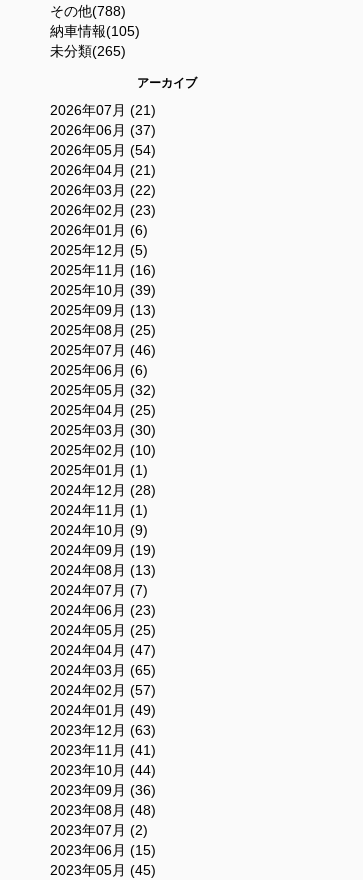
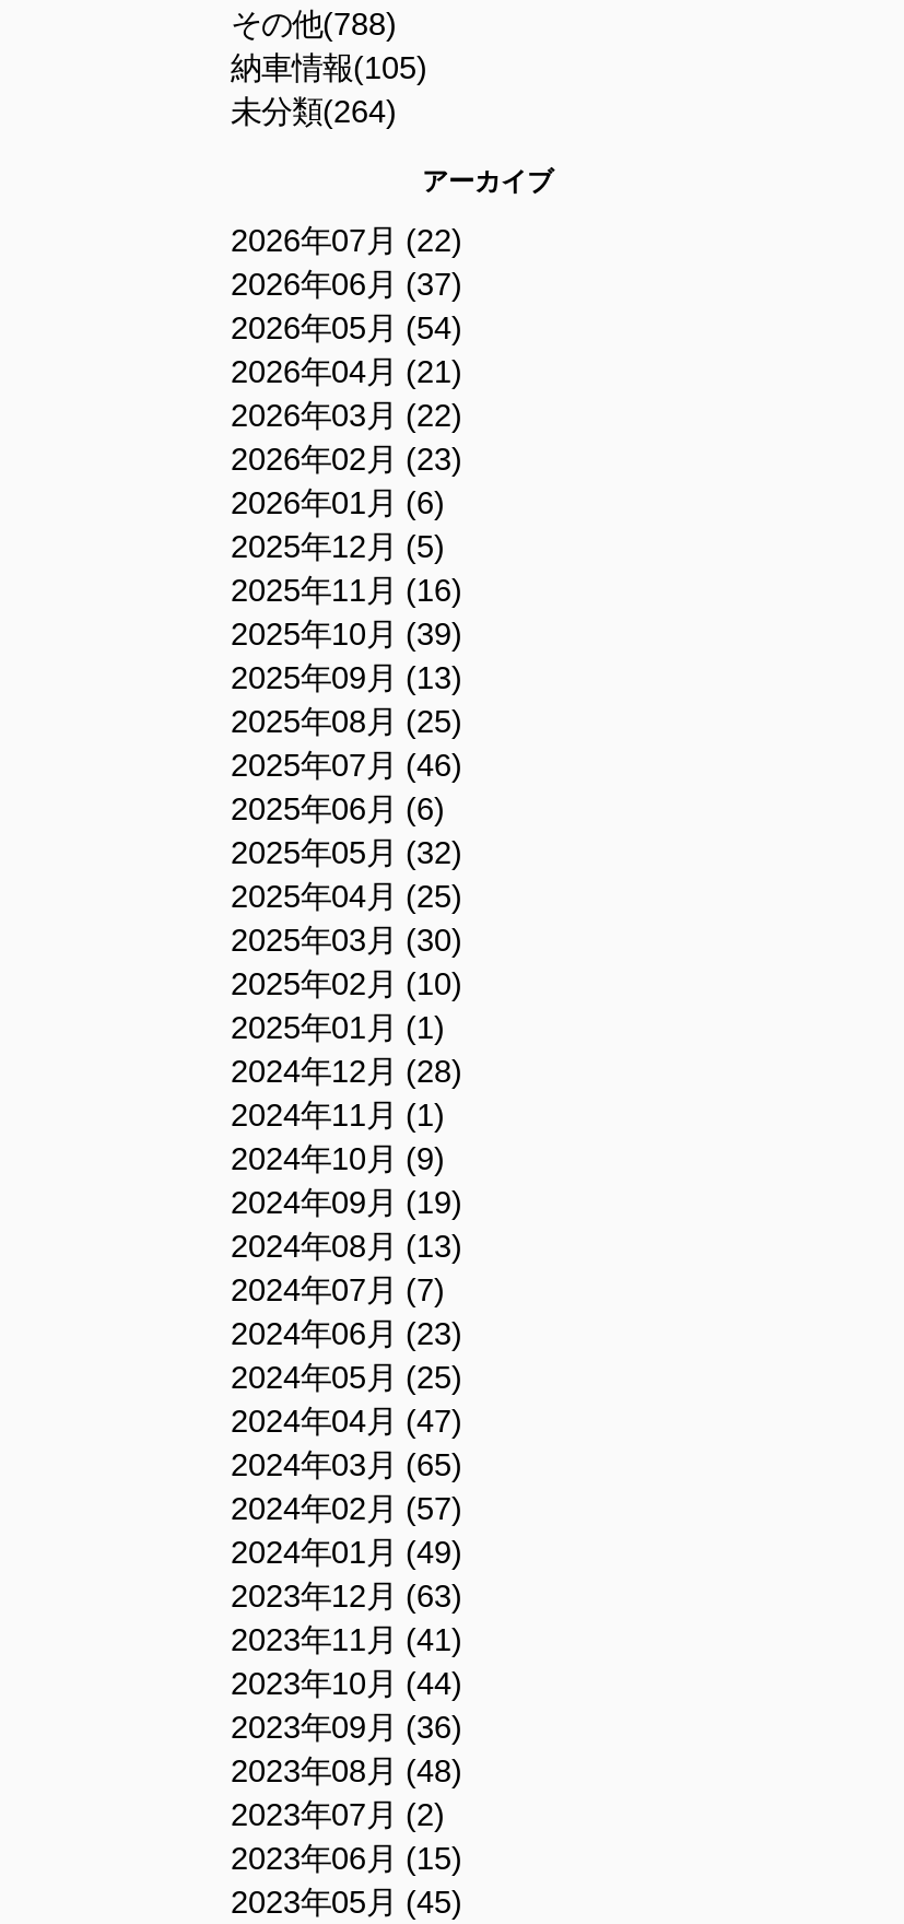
[49,43,125,59] 未分類(265) -> [231,94,397,129] 未分類(264)
[49,102,155,118] 2026年07月 (21) -> [231,223,462,258] 2026年07月 (22)

